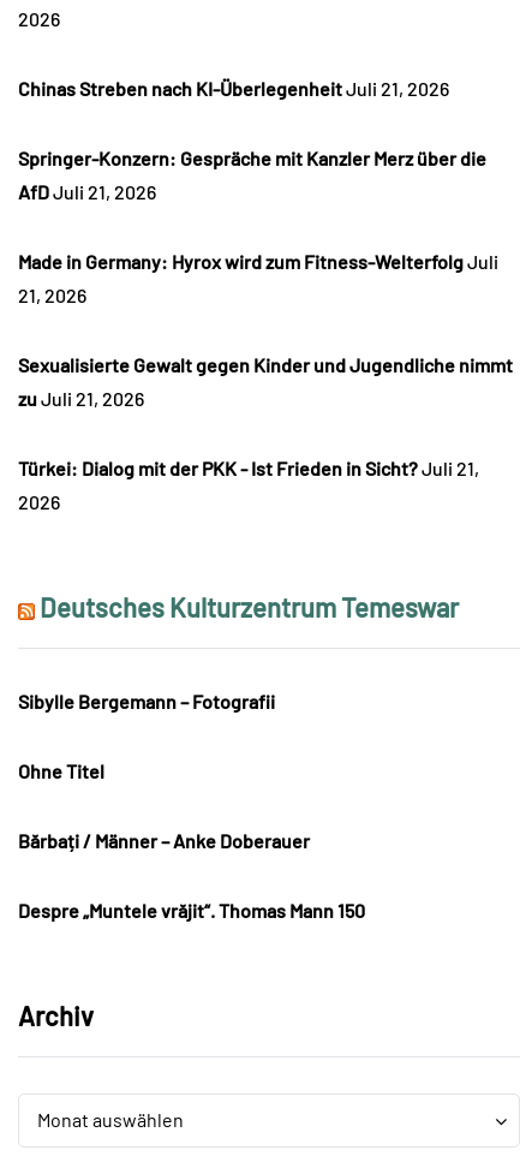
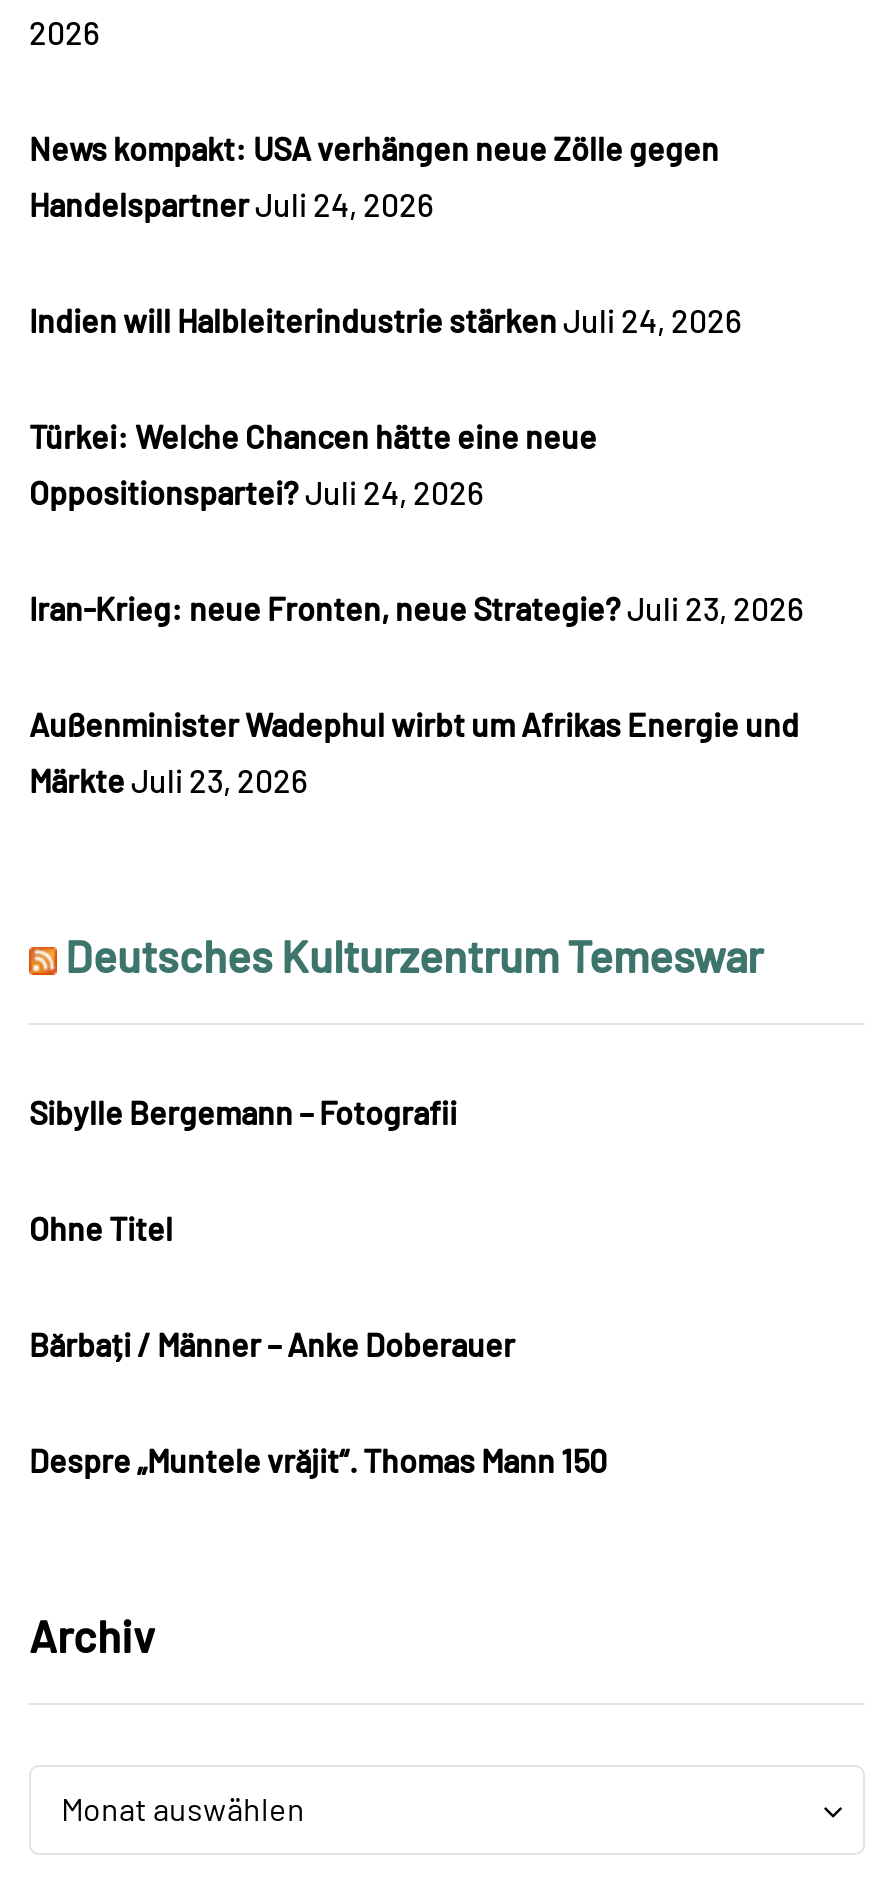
[18,77,513,513] Chinas Streben nach KI-Überlegenheit Juli 21, 2026 | Springer-Konzern: Gespräche mit Kanzler Merz über die | AfD Juli 21, 2026 | Made in Germany: Hyrox wird zum Fitness-Welterfolg Juli | 21, 2026 | Sexualisierte Gewalt gegen Kinder und Jugendliche nimmt | zu Juli 21, 2026 | Türkei: Dialog mit der PKK - Ist Frieden in Sicht? Juli 21, | 2026 -> [29,128,803,798] News kompakt: USA verhängen neue Zölle gegen | Handelspartner Juli 24, 2026 | Indien will Halbleiterindustrie stärken Juli 24, 2026 | Türkei: Welche Chancen hätte eine neue | Oppositionspartei? Juli 24, 2026 | Iran-Krieg: neue Fronten, neue Strategie? Juli 23, 2026 | Außenminister Wadephul wirbt um Afrikas Energie und | Märkte Juli 23, 2026

